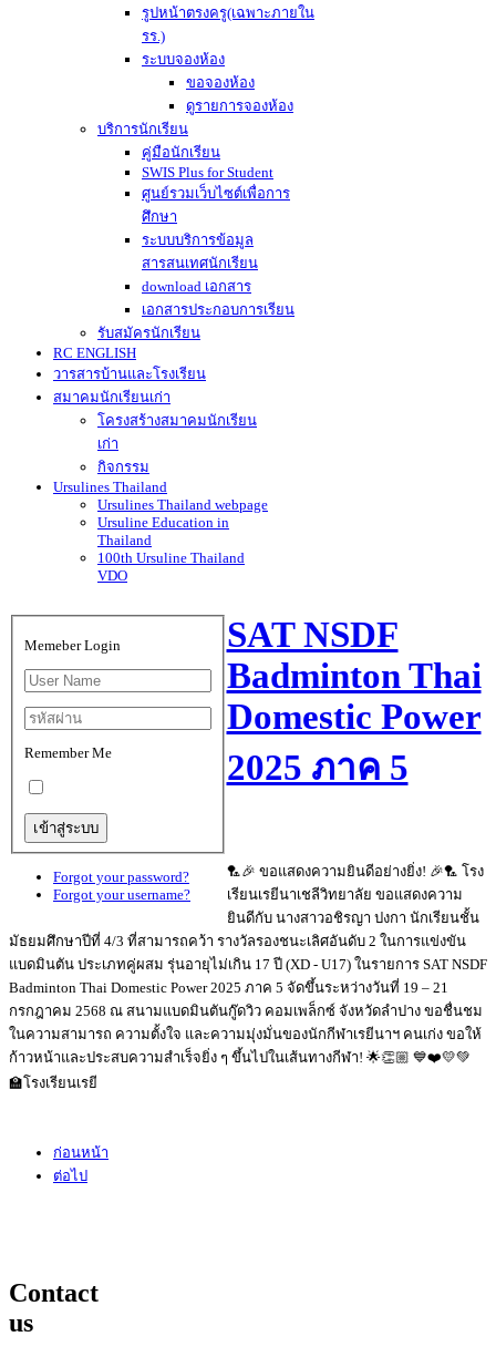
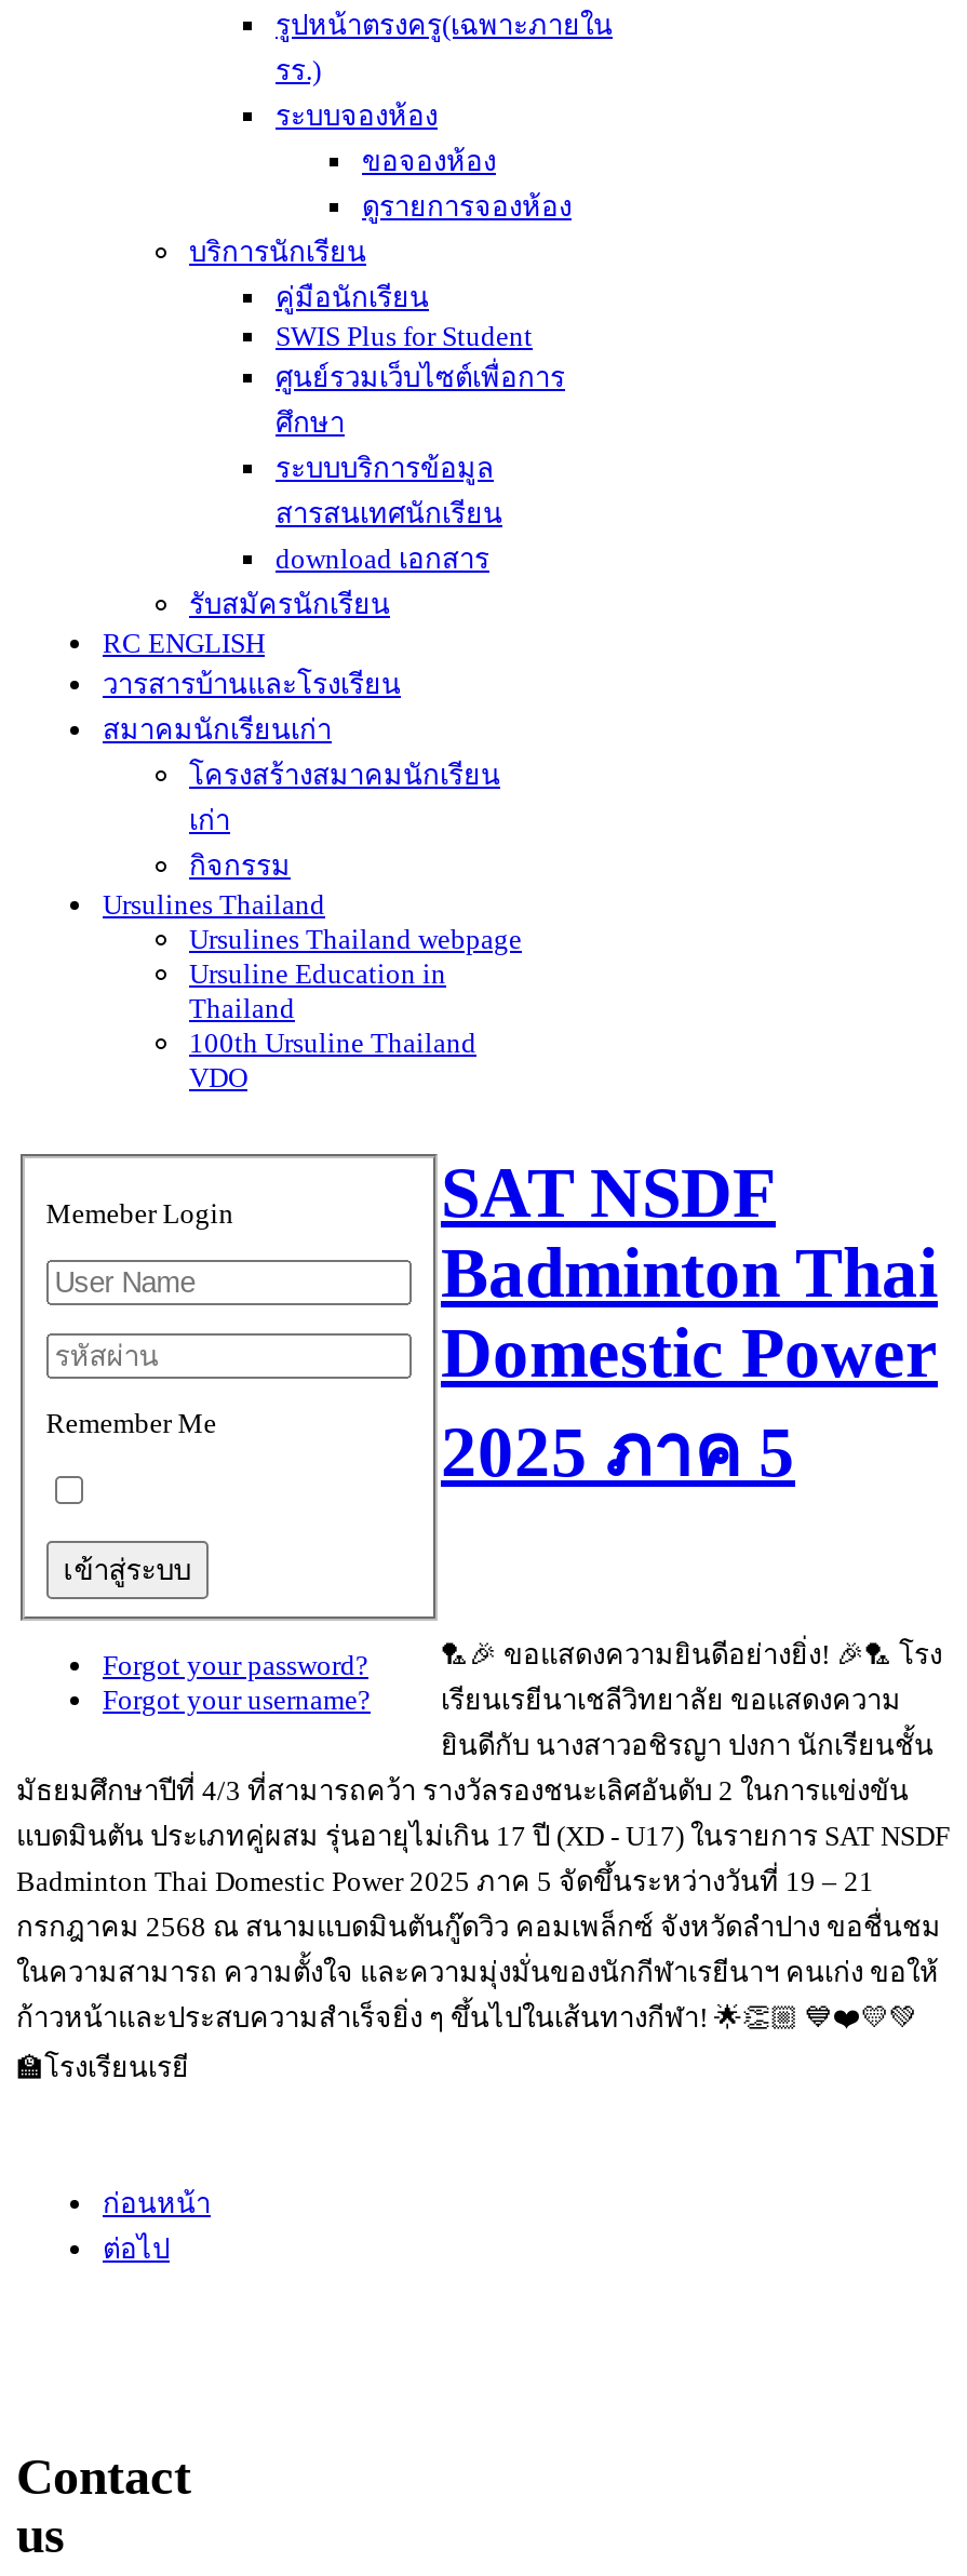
[142,301,294,318] เอกสารประกอบการเรียน -> none

